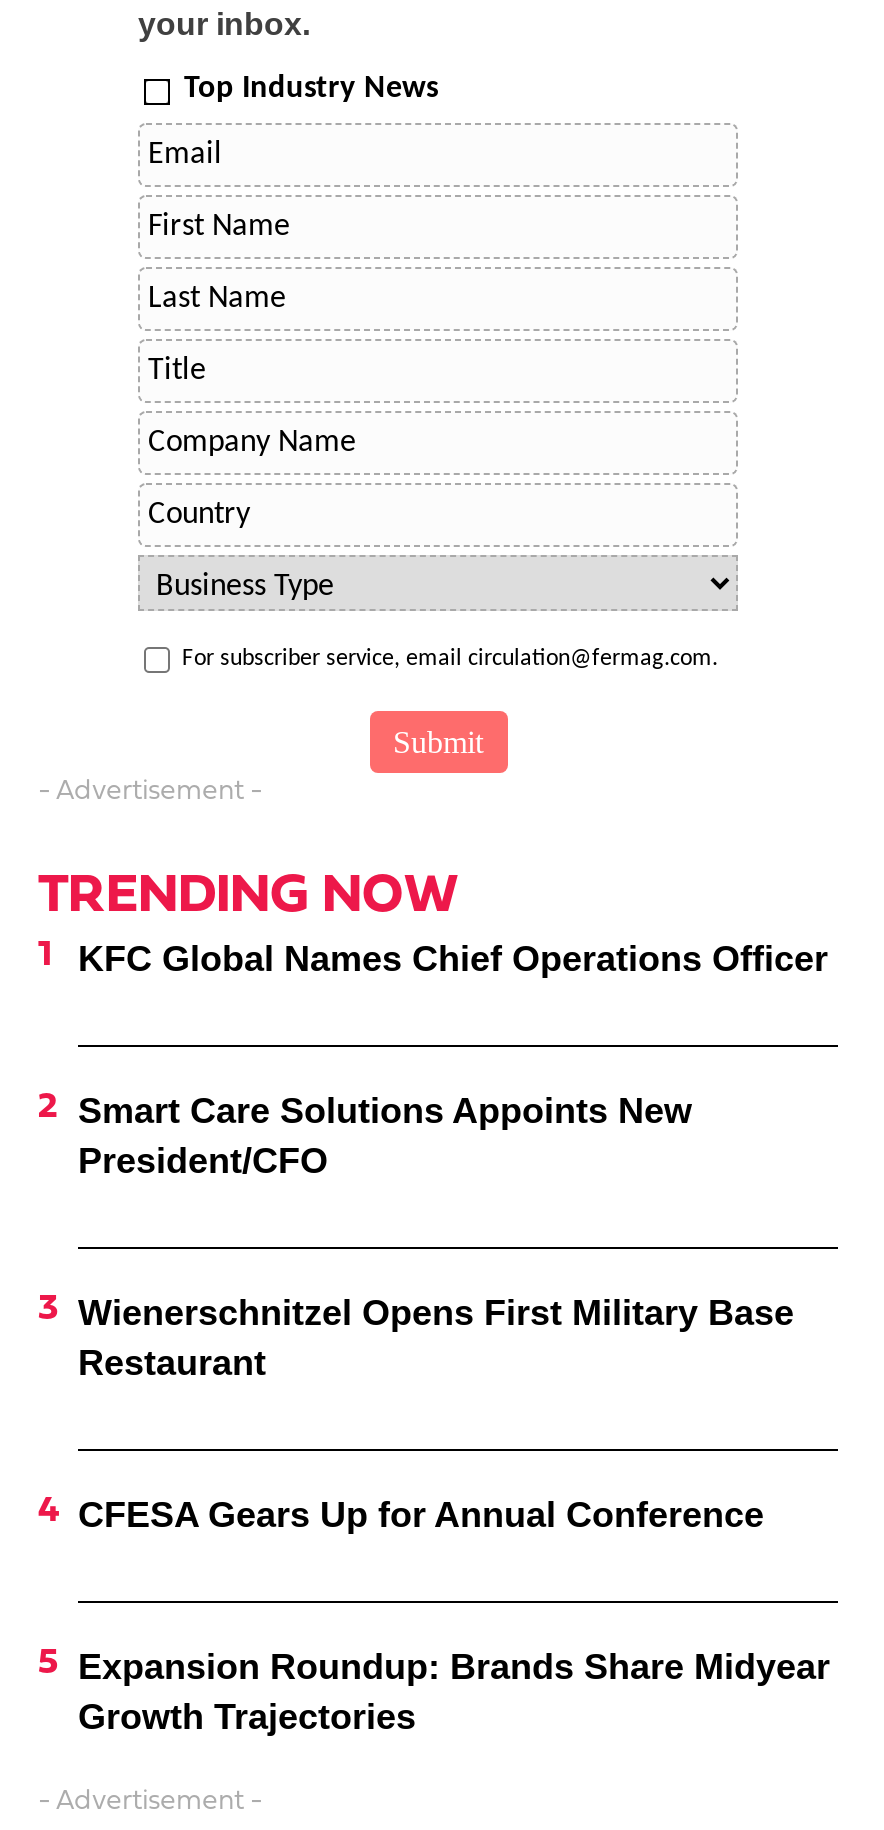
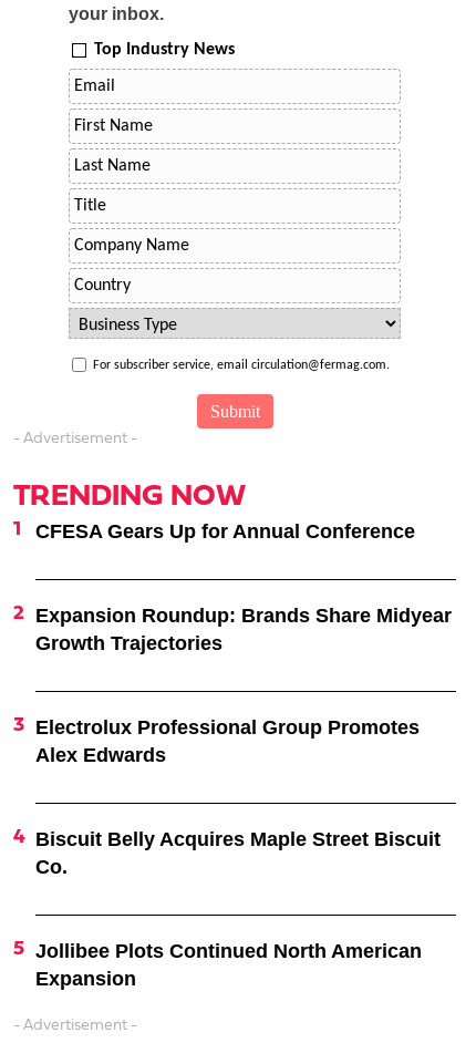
[78,940,828,980] KFC Global Names Chief Operations Officer -> none
[78,1092,692,1182] Smart Care Solutions Appoints New | President/CFO -> none
[78,1294,794,1384] Wienerschnitzel Opens First Military Base | Restaurant -> none
moved [78,1496,830,1738] -> [35,520,452,654]: CFESA Gears Up for Annual Conference | Expansion Roundup: Brands Share Midyear | Growth Trajectories
none -> [35,716,420,766] Electrolux Professional Group Promotes | Alex Edwards
none -> [35,828,441,878] Biscuit Belly Acquires Maple Street Biscuit | Co.
none -> [35,940,422,990] Jollibee Plots Continued North American | Expansion

